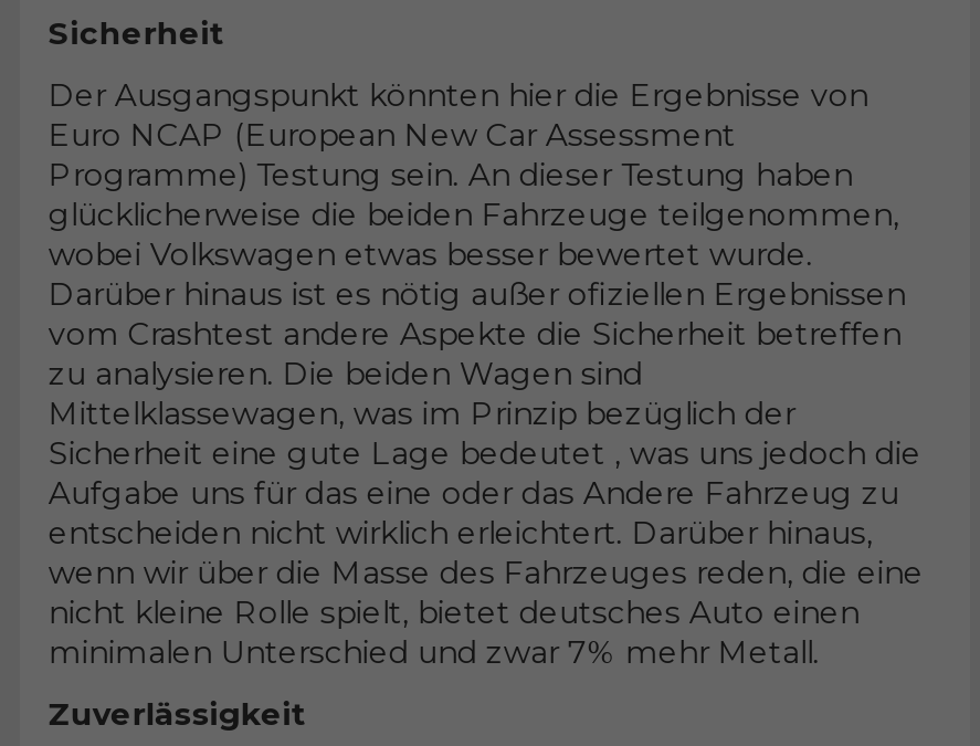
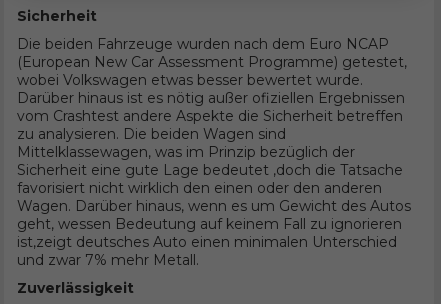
[48,75,899,234] Der Ausgangspunkt könnten hier die Ergebnisse von | Euro NCAP (European New Car Assessment | Programme) Testung sein. An dieser Testung haben | glücklicherweise die beiden Fahrzeuge teilgenommen, -> [17,35,407,71] Die beiden Fahrzeuge wurden nach dem Euro NCAP | (European New Car Assessment Programme) getestet,
[48,433,923,672] Sicherheit eine gute Lage bedeutet , was uns jedoch die | Aufgabe uns für das eine oder das Andere Fahrzeug zu | entscheiden nicht wirklich erleichtert. Darüber hinaus, | wenn wir über die Masse des Fahrzeuges reden, die eine | nicht kleine Rolle spielt, bietet deutsches Auto einen | minimalen Unterschied und zwar 7% mehr Metall. -> [17,161,411,269] Sicherheit eine gute Lage bedeutet ,doch die Tatsache | favorisiert nicht wirklich den einen oder den anderen | Wagen. Darüber hinaus, wenn es um Gewicht des Autos | geht, wessen Bedeutung auf keinem Fall zu ignorieren | ist,zeigt deutsches Auto einen minimalen Unterschied | und zwar 7% mehr Metall.

